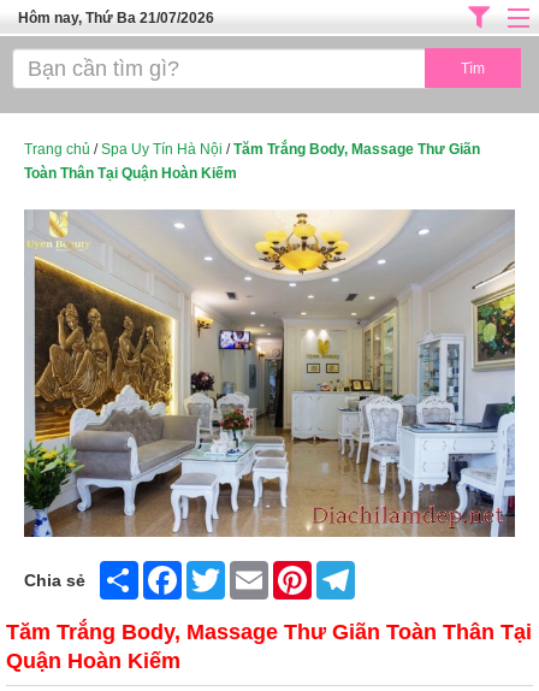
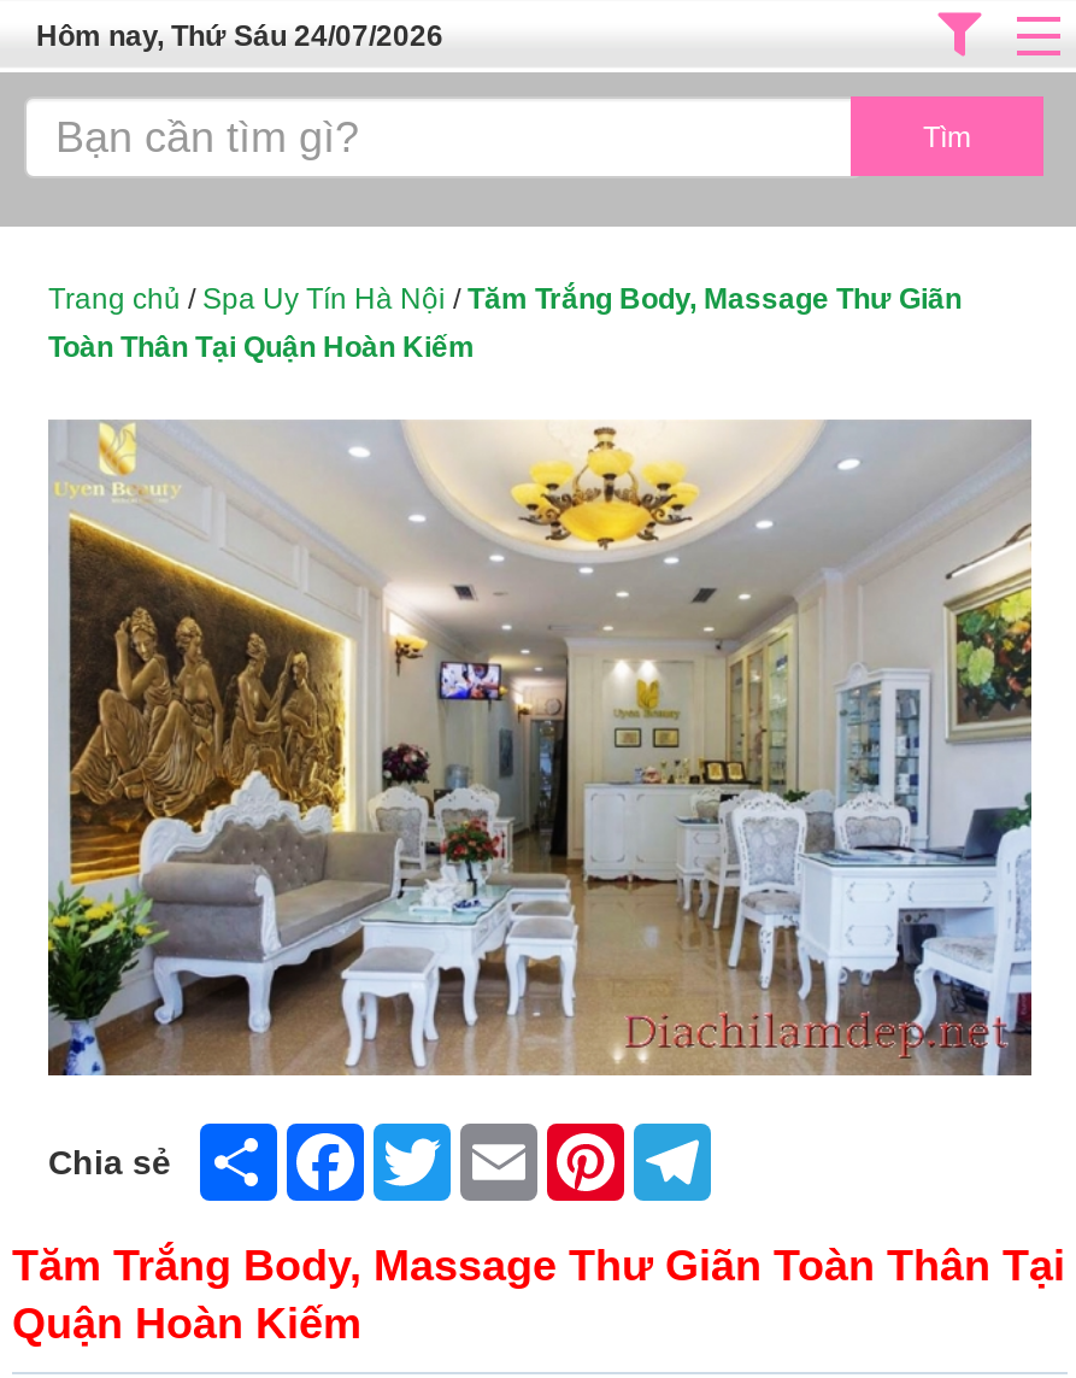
[18,10,214,26] Hôm nay, Thứ Ba 21/07/2026 -> [36,19,443,53] Hôm nay, Thứ Sáu 24/07/2026

